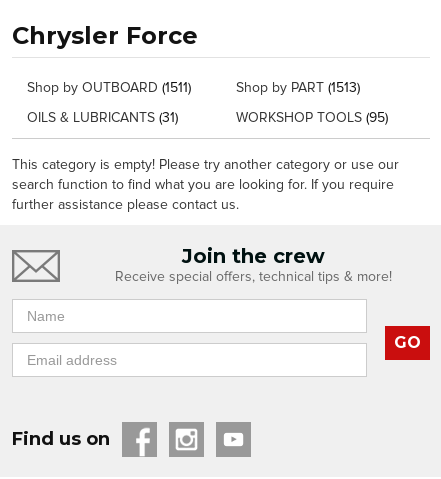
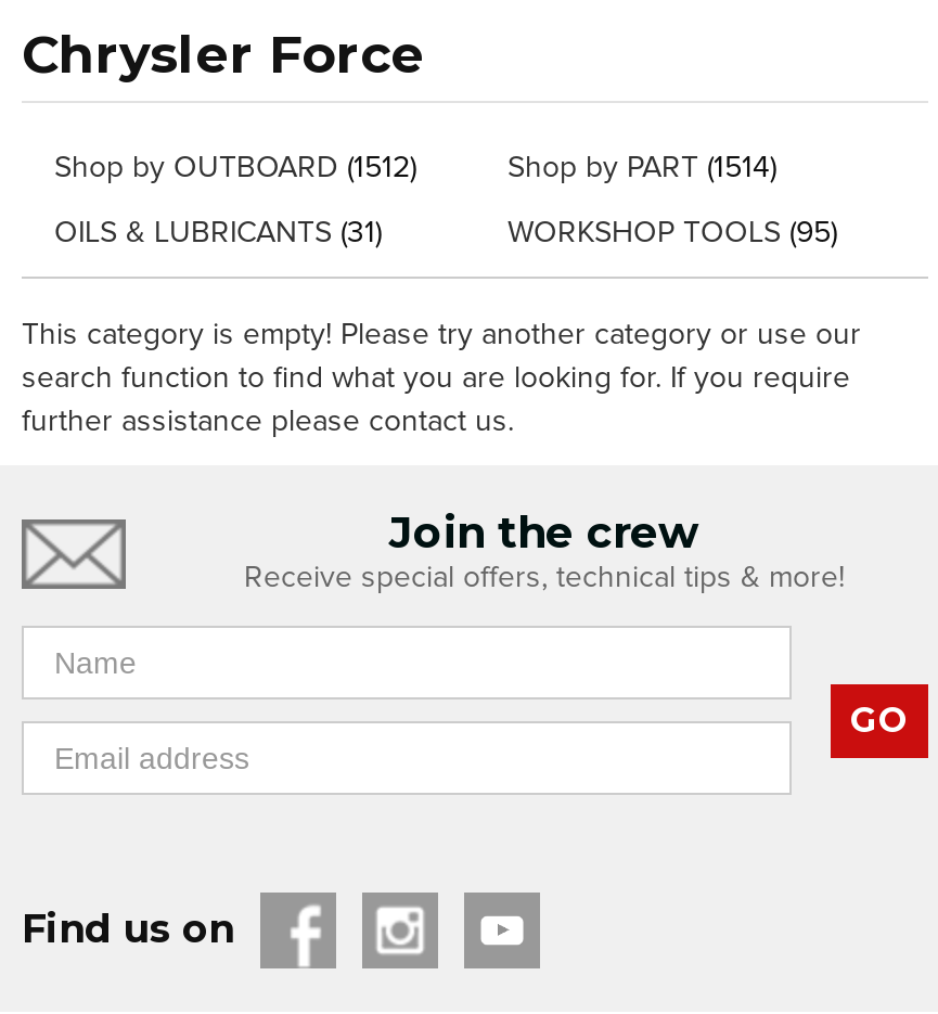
[27,79,191,96] Shop by OUTBOARD (1511) -> [54,149,416,185] Shop by OUTBOARD (1512)
[236,79,360,96] Shop by PART (1513) -> [507,149,776,185] Shop by PART (1514)

